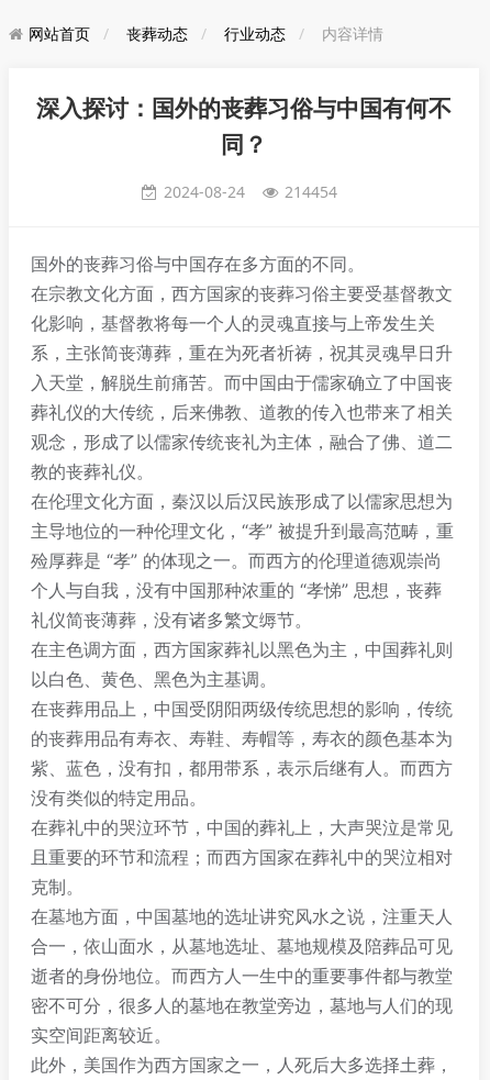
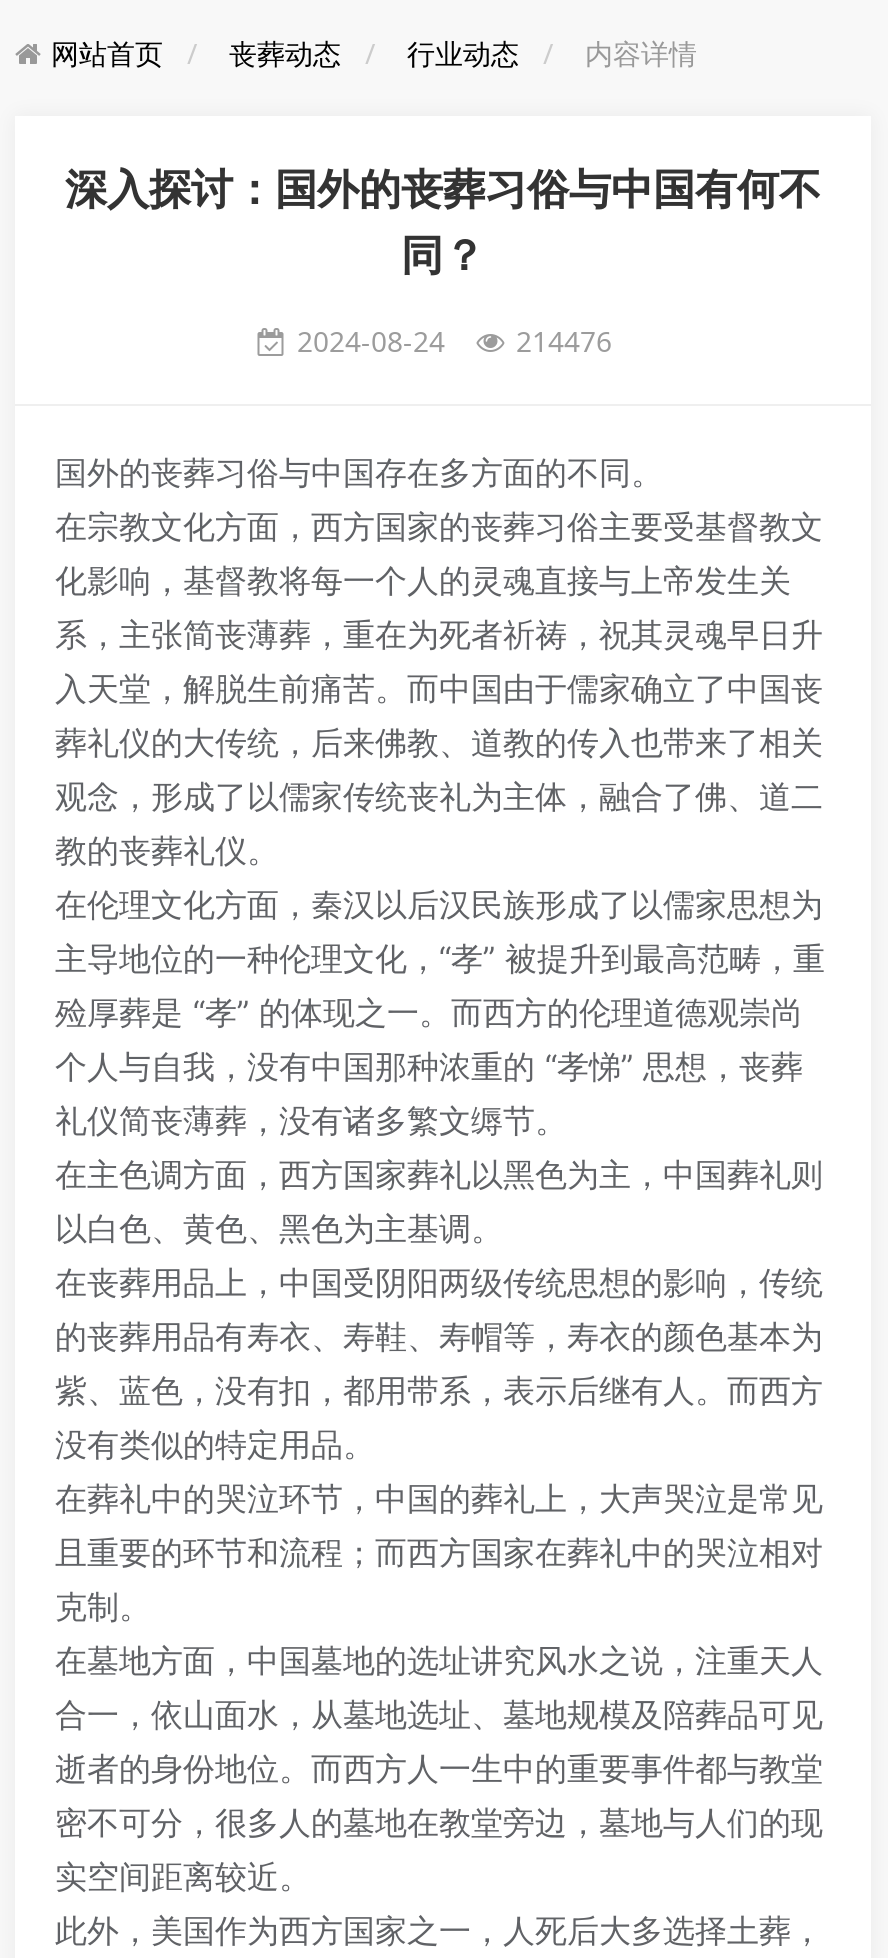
[164,181,337,202] 2024-08-24 214454 -> [297,322,612,360] 2024-08-24 214476

